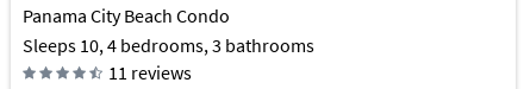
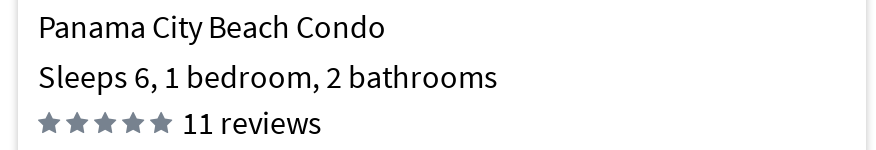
[23,33,314,57] Sleeps 10, 4 bedrooms, 3 bathrooms -> [38,56,498,96] Sleeps 6, 1 bedroom, 2 bathrooms

